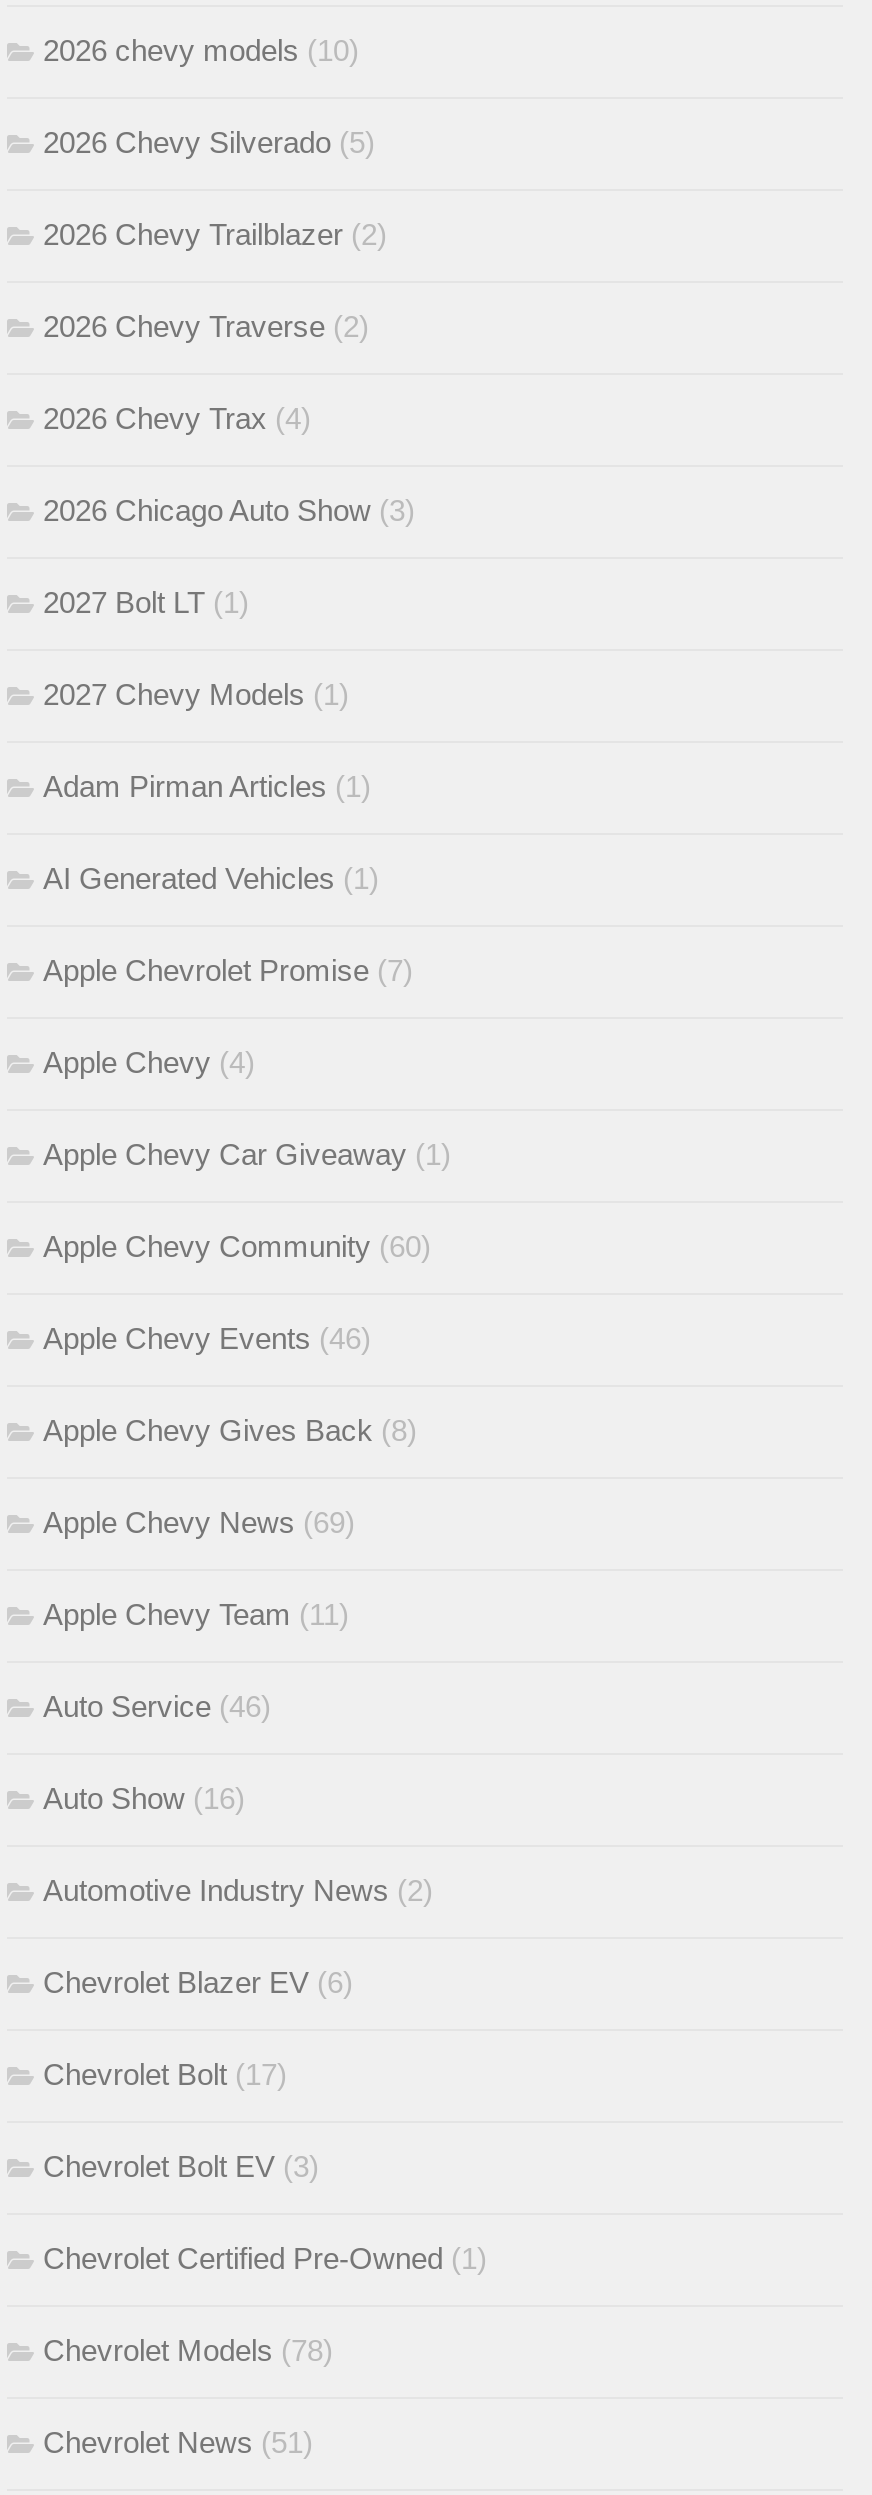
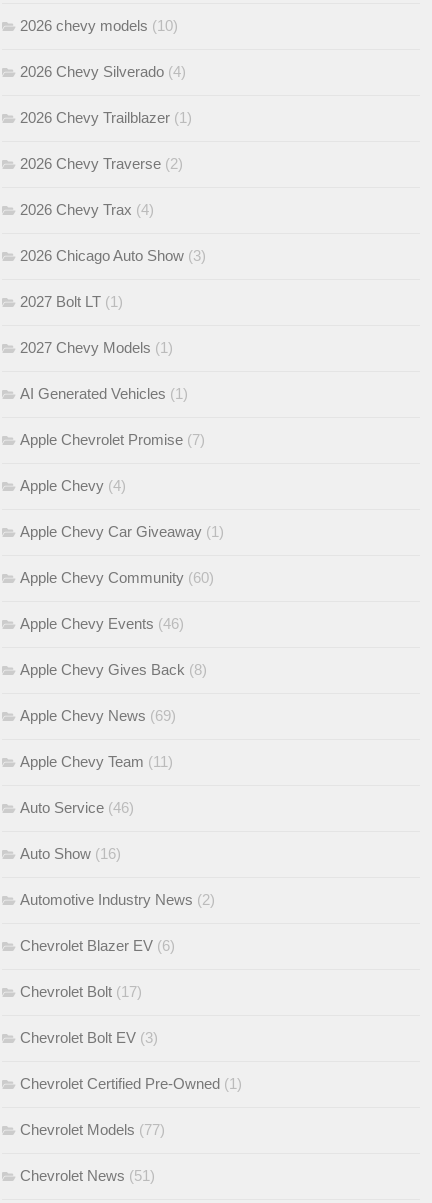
[43,126,375,160] 2026 Chevy Silverado (5) -> [20,63,186,80] 2026 Chevy Silverado (4)
[43,218,387,252] 2026 Chevy Trailblazer (2) -> [20,109,192,126] 2026 Chevy Trailblazer (1)
[43,770,371,804] Adam Pirman Articles (1) -> none
[43,2334,333,2368] Chevrolet Models (78) -> [20,1121,165,1138] Chevrolet Models (77)

